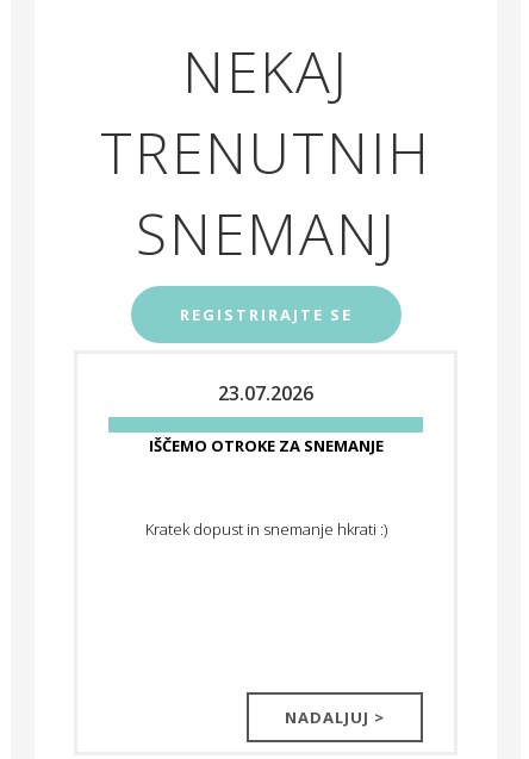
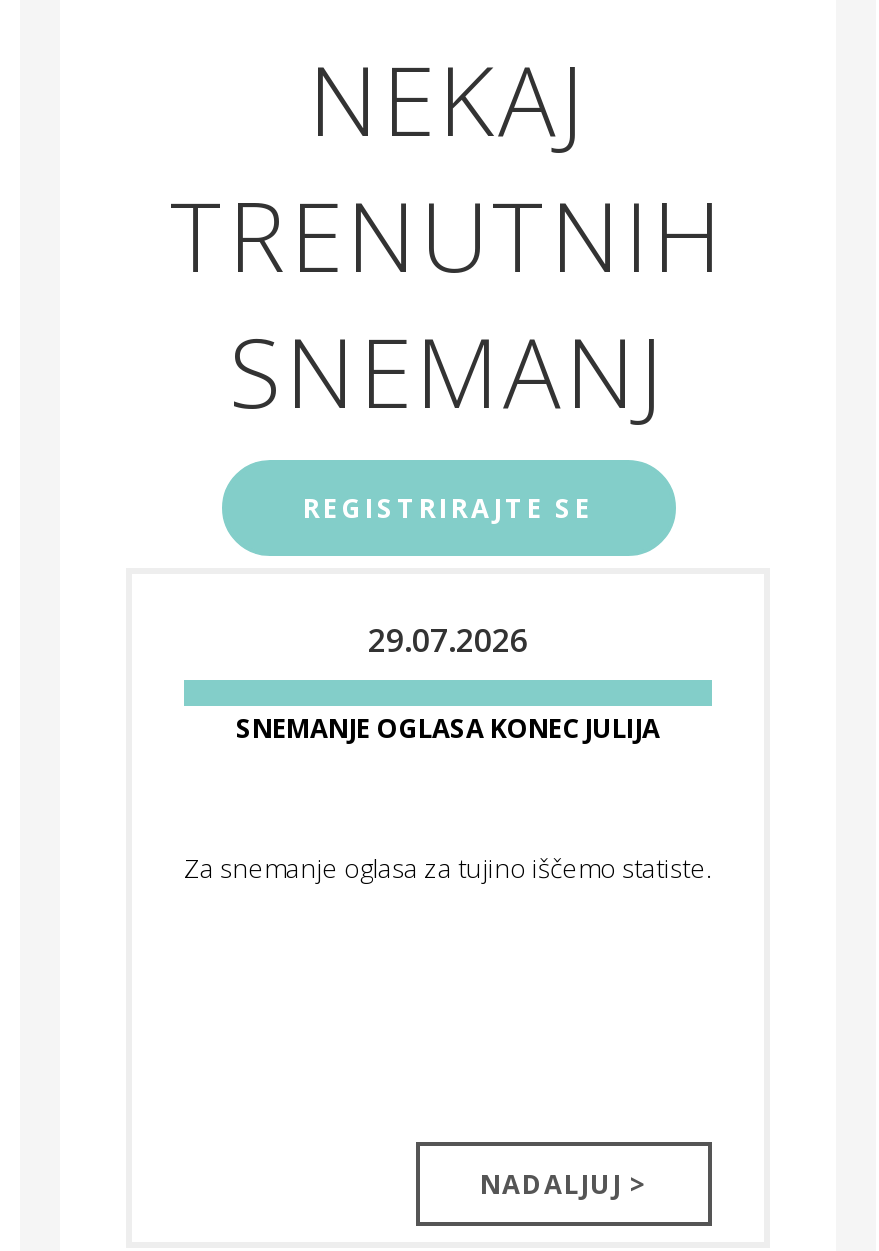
[218,380,313,406] 23.07.2026 -> [368,618,528,662] 29.07.2026
[148,435,383,456] IŠČEMO OTROKE ZA SNEMANJE -> [236,710,660,746] SNEMANJE OGLASA KONEC JULIJA
[145,518,387,540] Kratek dopust in snemanje hkrati :) -> [184,850,712,886] Za snemanje oglasa za tujino iščemo statiste.

